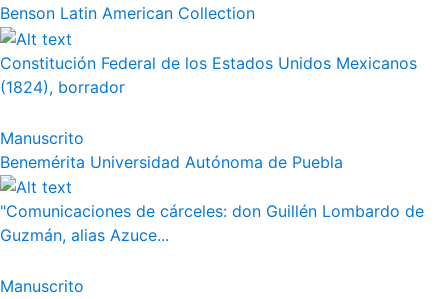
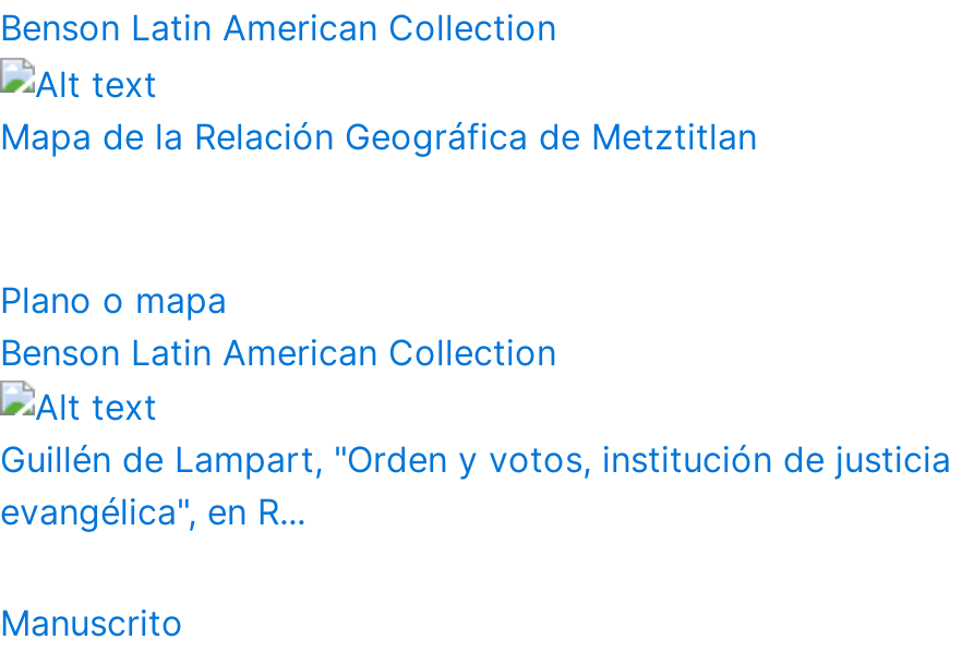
[0,53,417,97] Constitución Federal de los Estados Unidos Mexicanos | (1824), borrador -> [0,115,757,158] Mapa de la Relación Geográfica de Metztitlan
[0,128,343,172] Manuscrito | Benemérita Universidad Autónoma de Puebla -> [0,278,556,374] Plano o mapa | Benson Latin American Collection
[0,201,424,245] "Comunicaciones de cárceles: don Guillén Lombardo de | Guzmán, alias Azuce... -> [0,439,951,535] Guillén de Lampart, "Orden y votos, institución de justicia | evangélica", en R...

